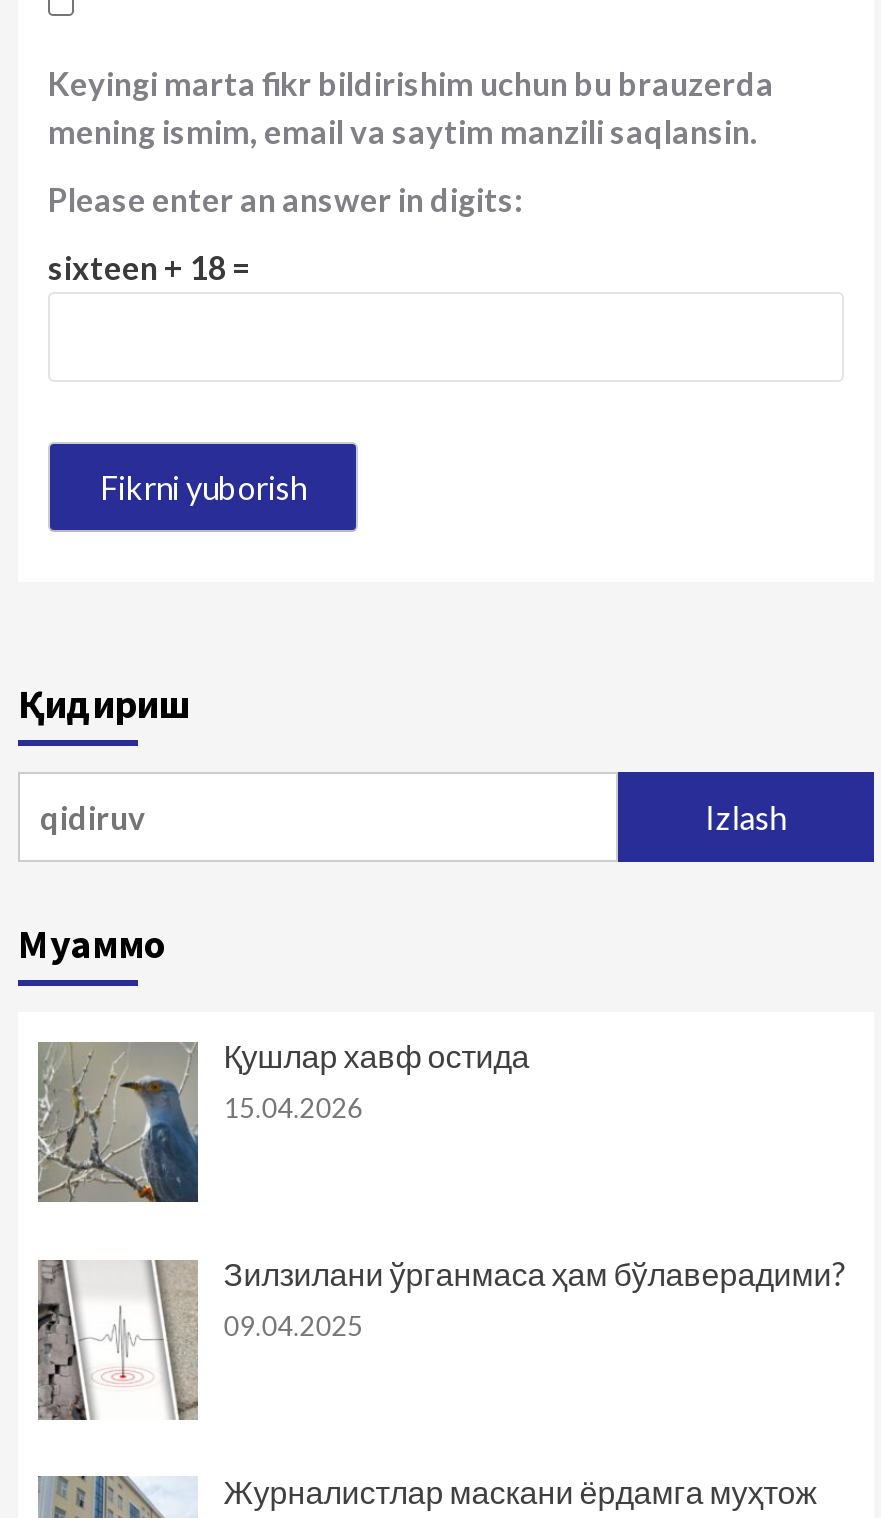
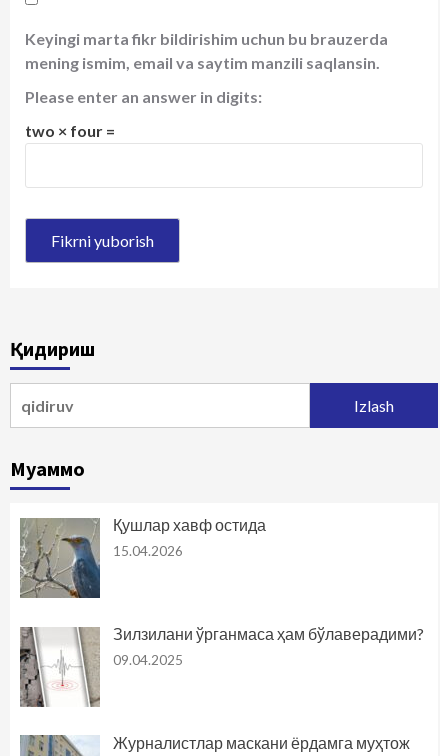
[48,248,250,286] sixteen + 18 = -> [25,121,115,140] two × four =

